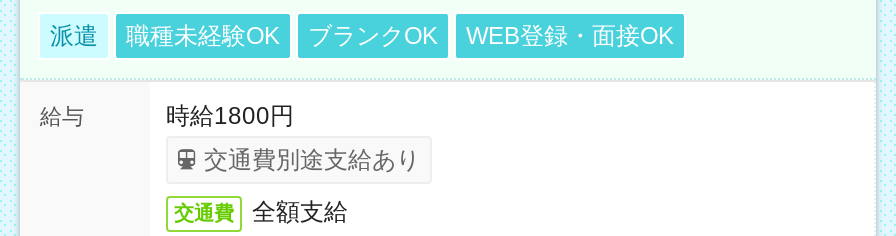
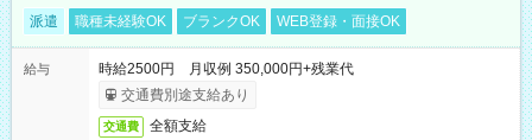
[166,102,294,130] 時給1800円 -> [99,61,354,77] 時給2500円 月収例 350,000円+残業代

